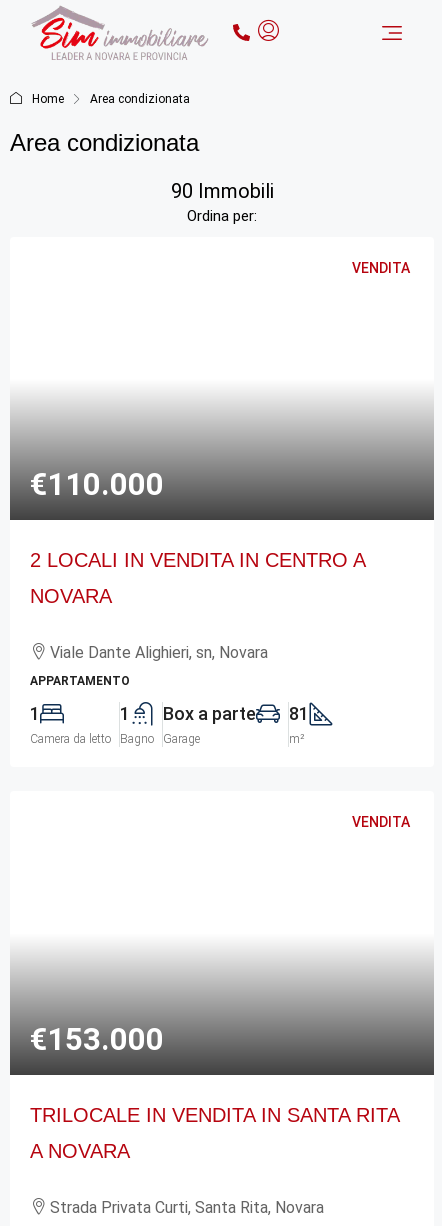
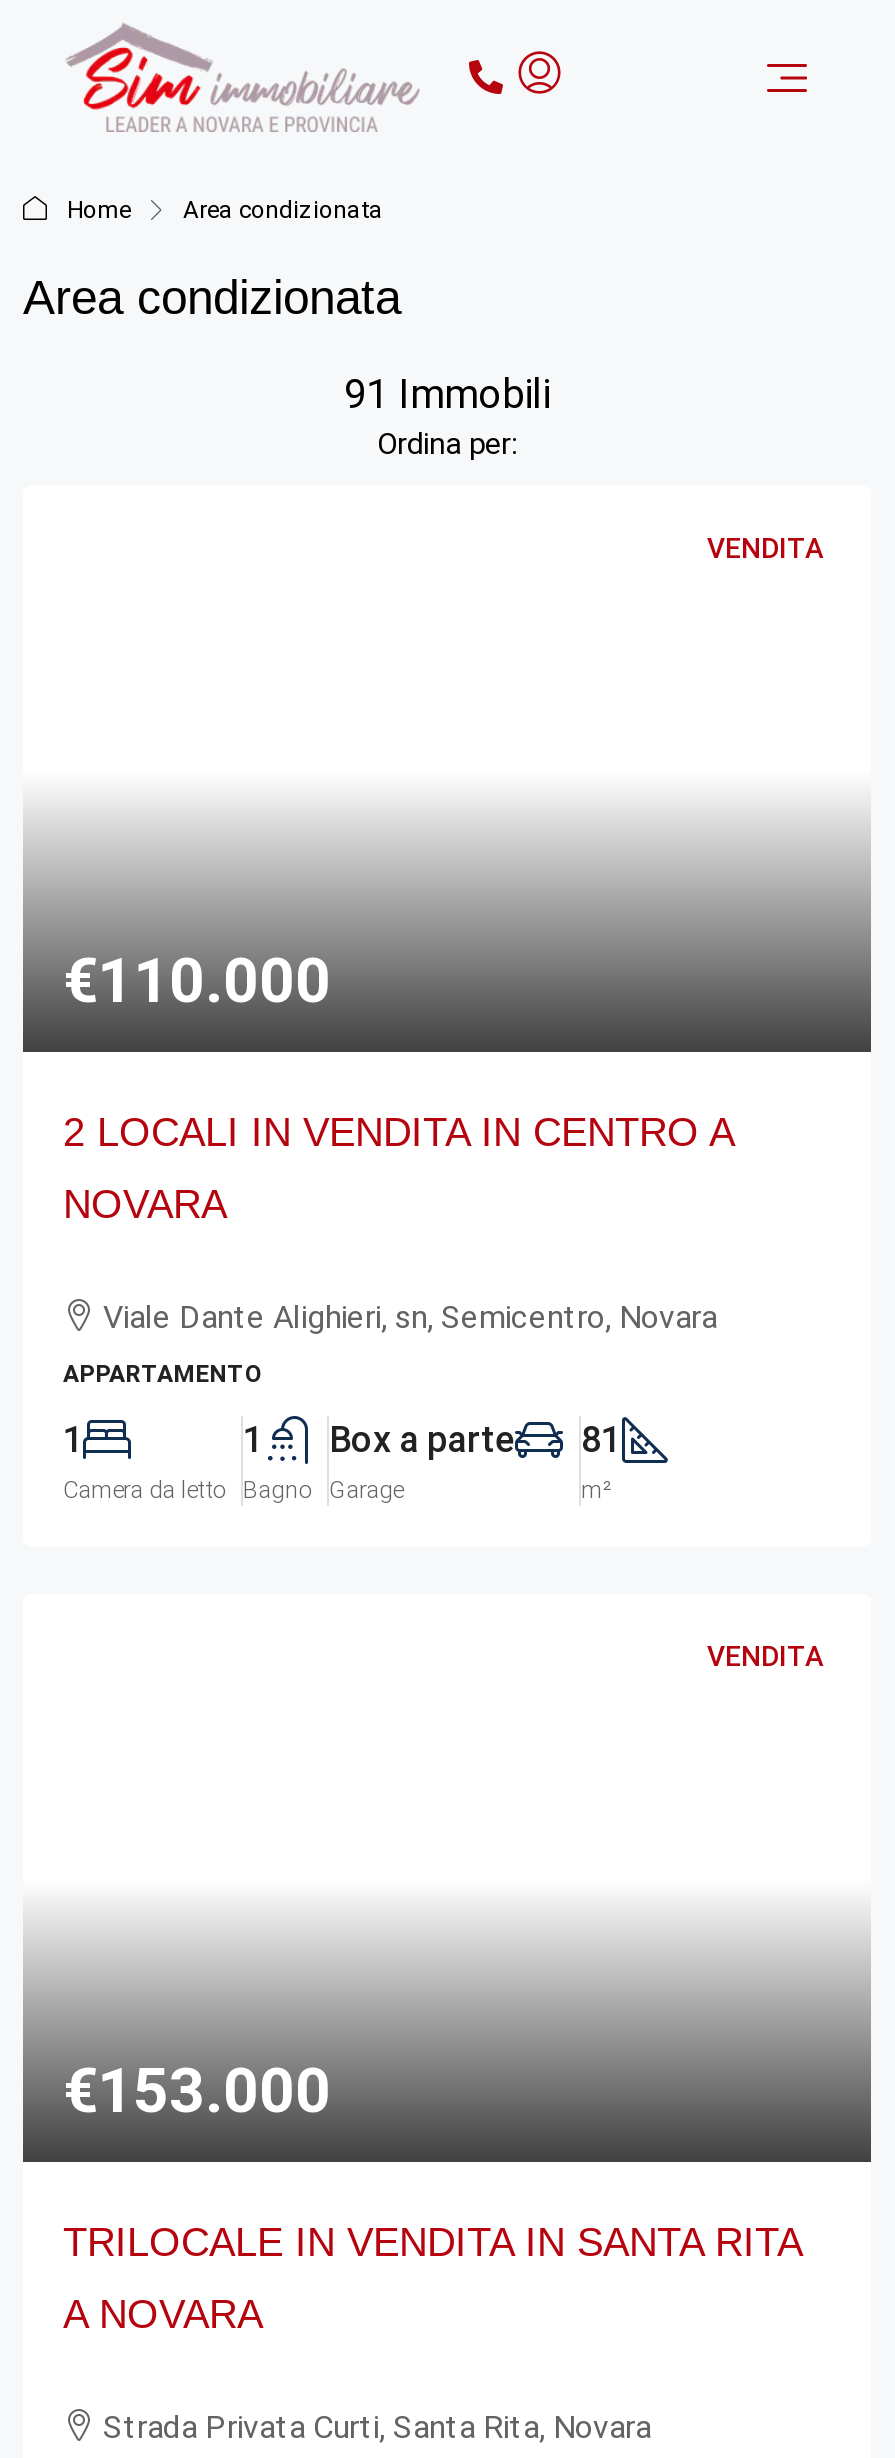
[170,179,273,203] 90 Immobili -> [344,370,550,418] 91 Immobili
[50,643,268,662] Viale Dante Alighieri, sn, Novara -> [103,1297,717,1335] Viale Dante Alighieri, sn, Semicentro, Novara

